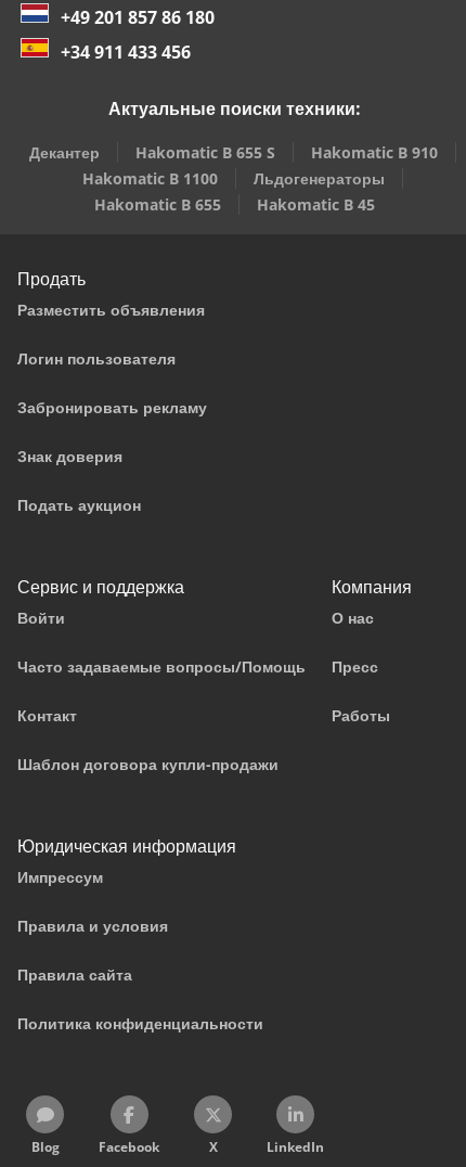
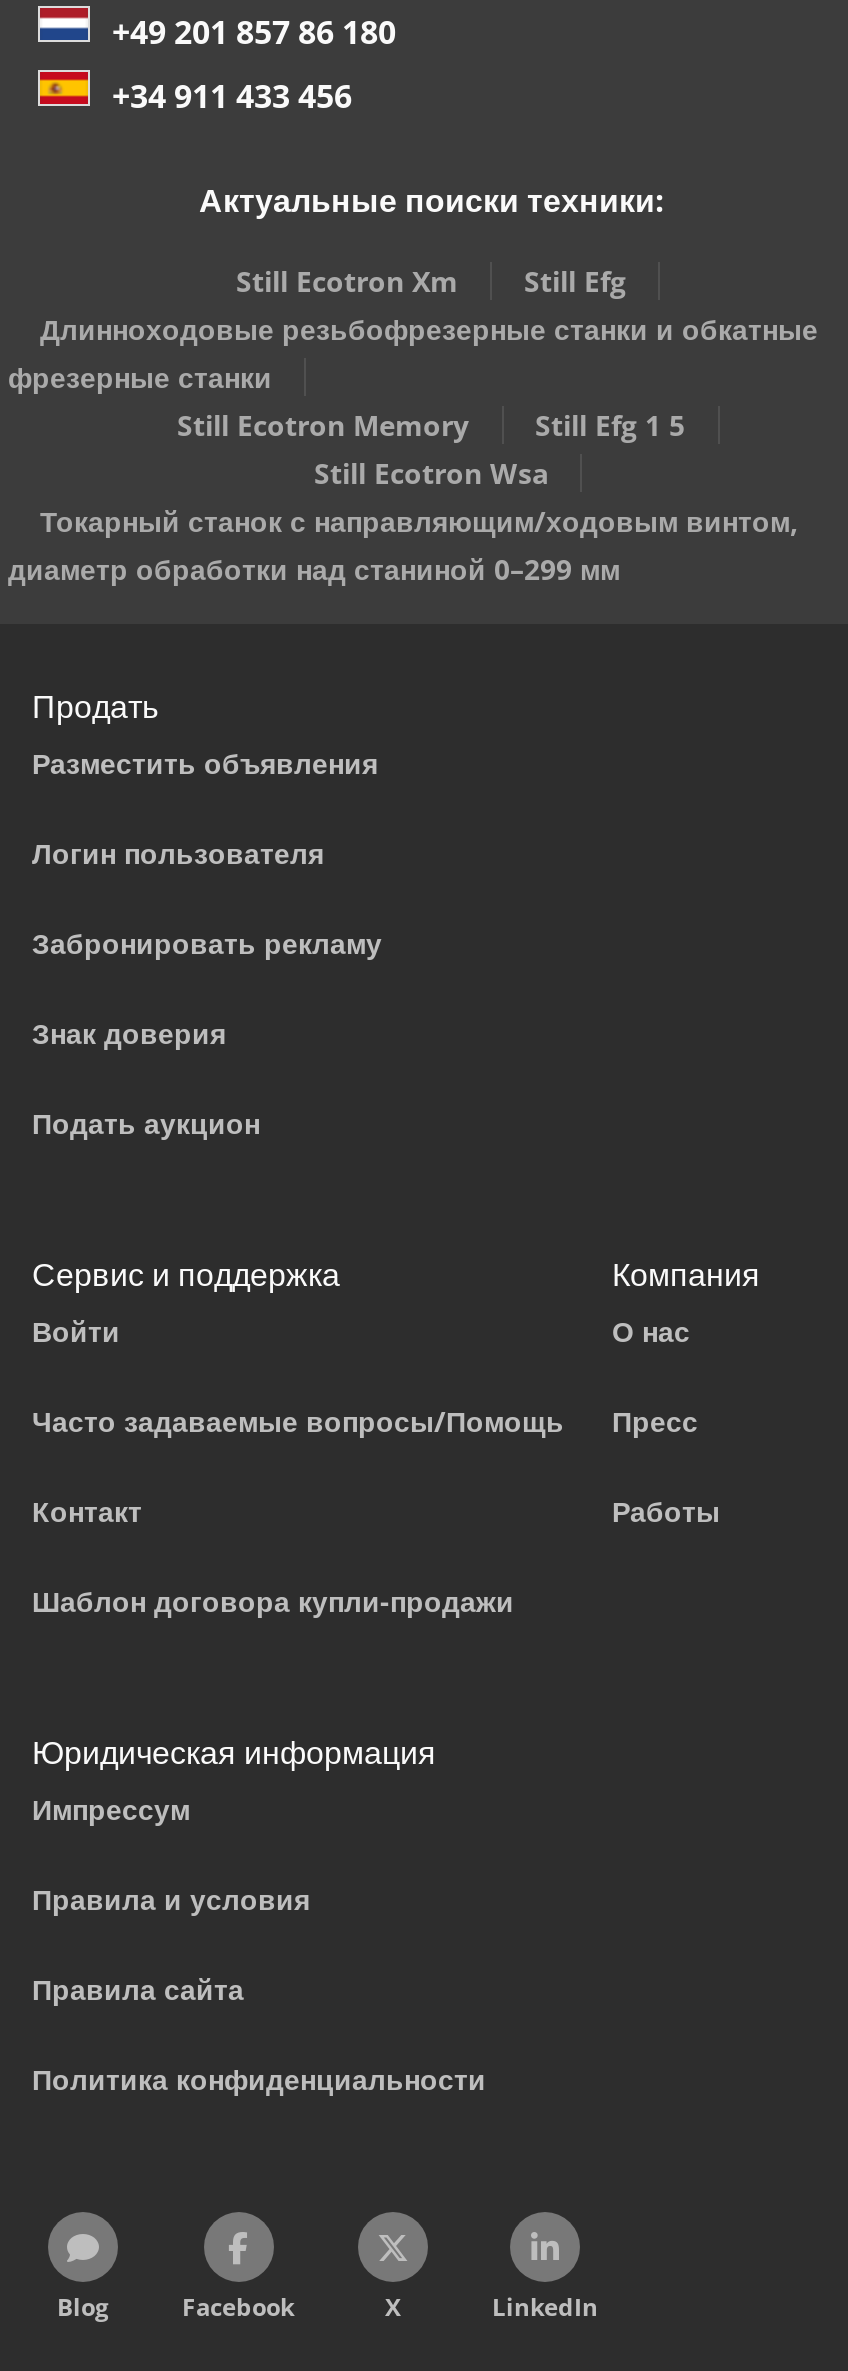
[29,142,438,215] Декантер | Hakomatic B 655 S | Hakomatic B 910 | Hakomatic B 1100 | Льдогенераторы | Hakomatic B 655 | Hakomatic B 45 -> [8,263,818,589] Still Ecotron Xm | Still Efg | Длинноходовые резьбофрезерные станки и обкатные | фрезерные станки | Still Ecotron Memory | Still Efg 1 5 | Still Ecotron Wsa | Токарный станок с направляющим/ходовым винтом, | диаметр обработки над станиной 0–299 мм

